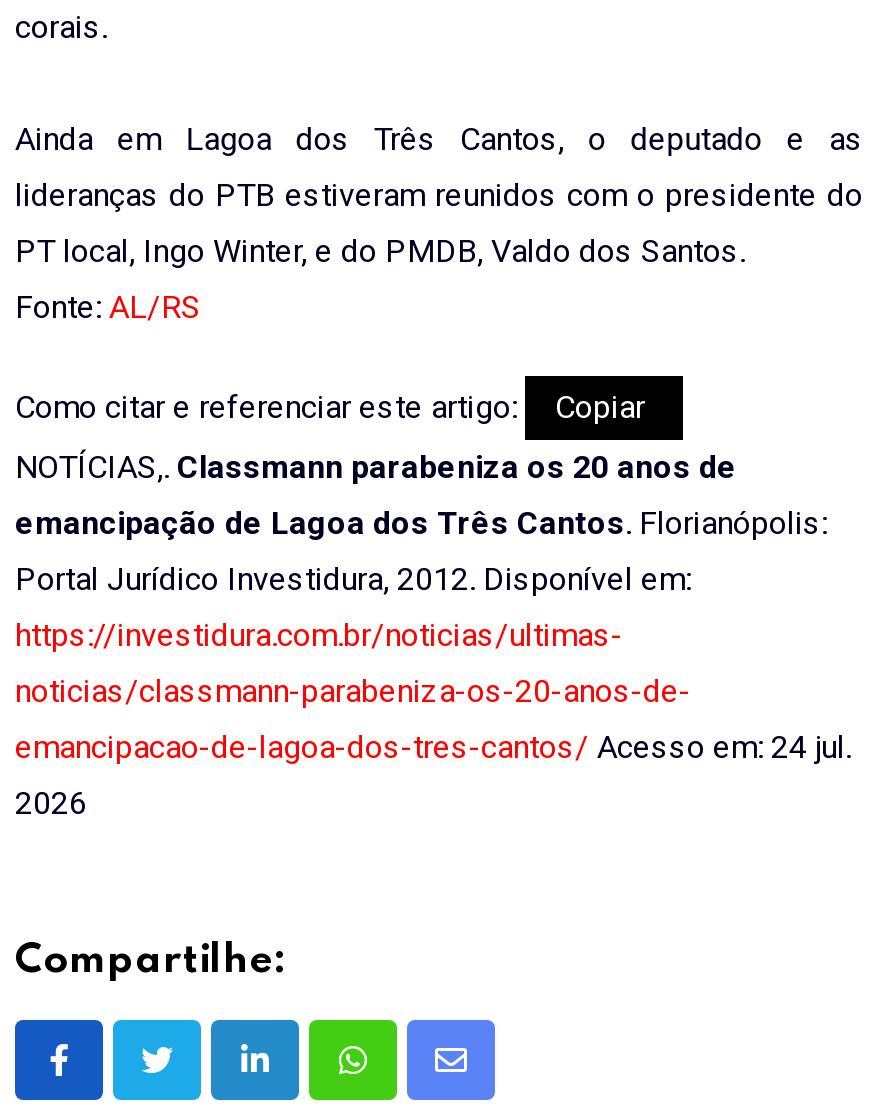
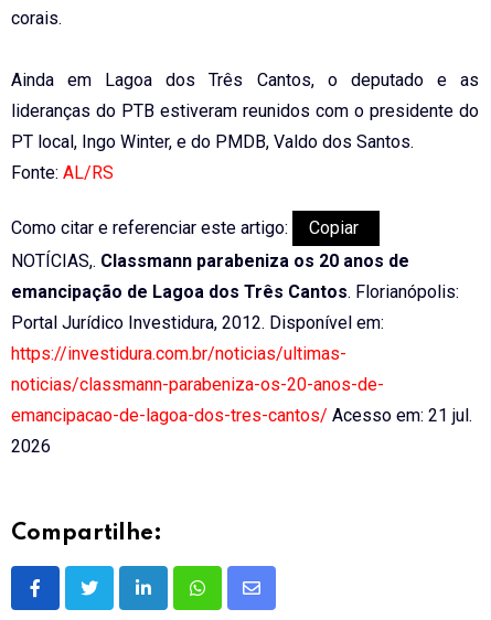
[15,729,851,767] emancipacao-de-lagoa-dos-tres-cantos/ Acesso em: 24 jul. -> [11,405,472,426] emancipacao-de-lagoa-dos-tres-cantos/ Acesso em: 21 jul.

